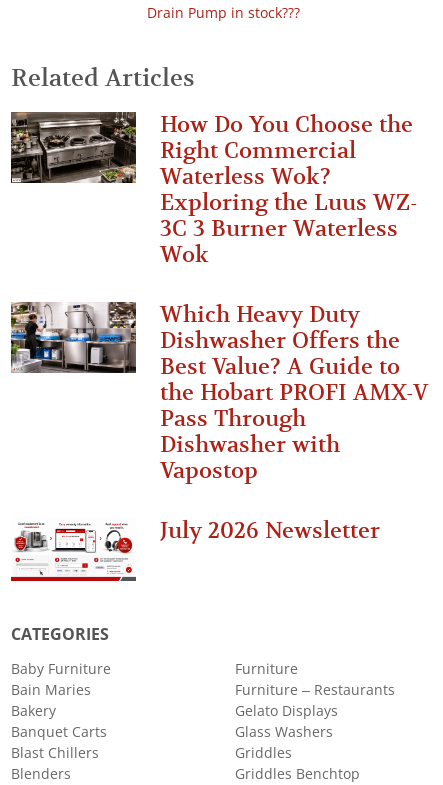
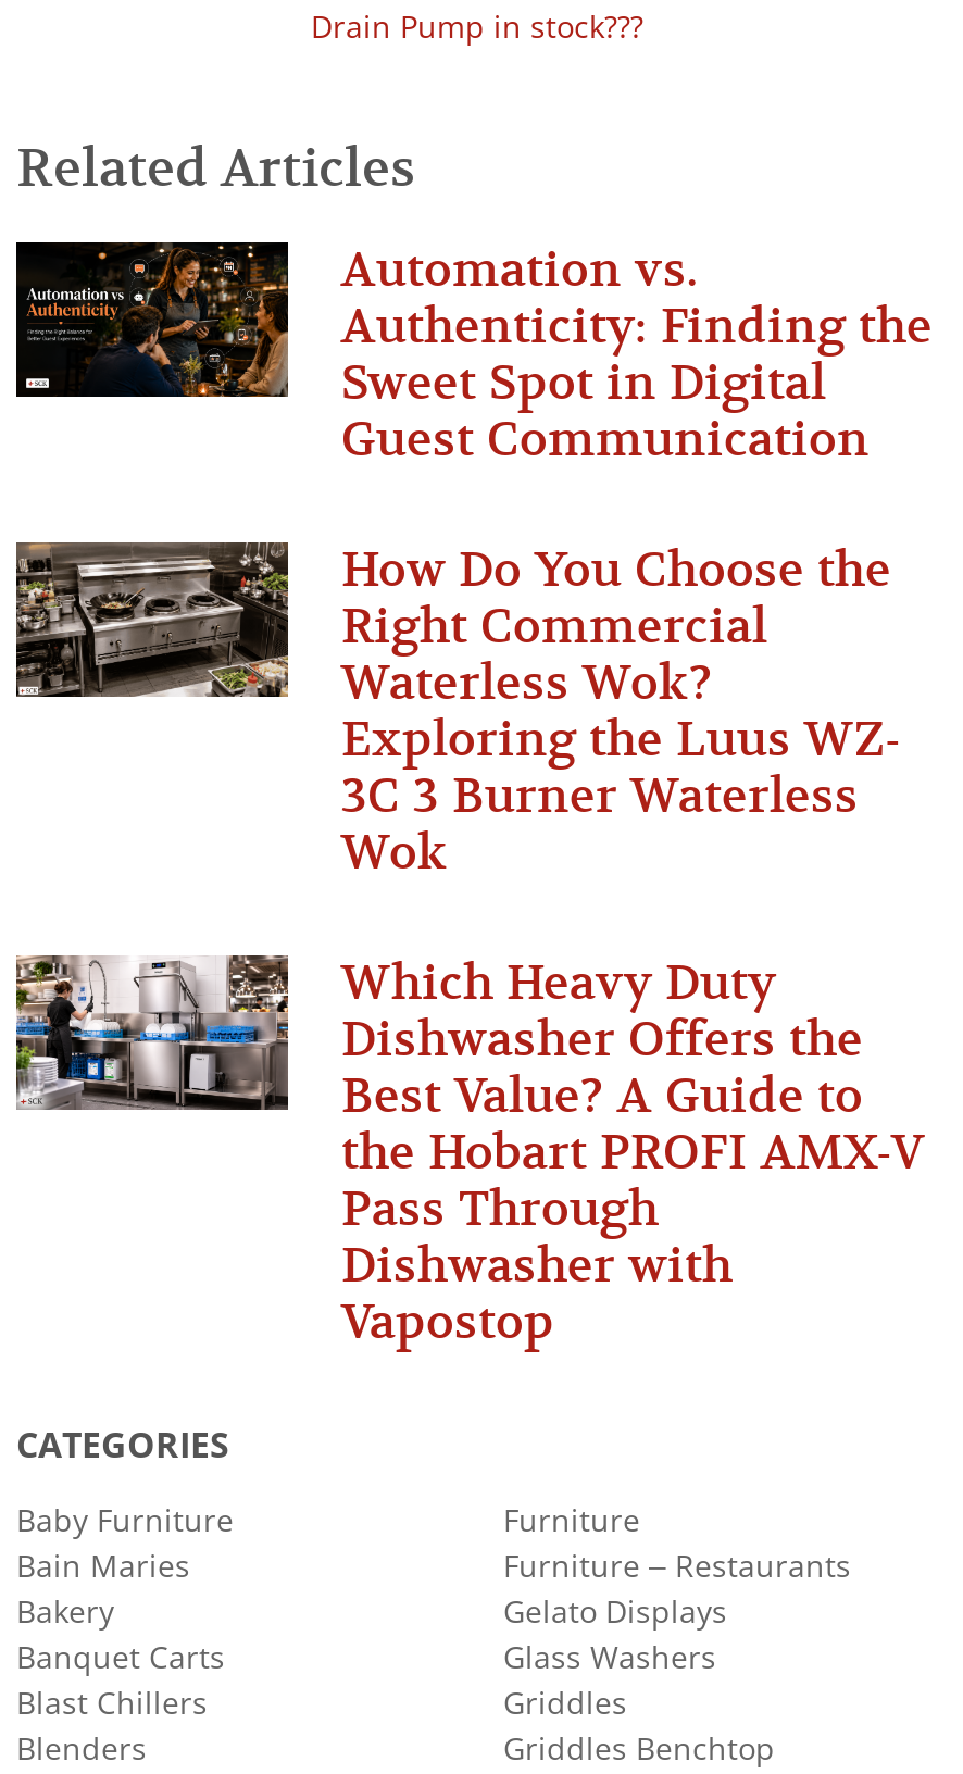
none -> [14,240,932,466] [image] | Automation vs. | Authenticity: Finding the | Sweet Spot in Digital | Guest Communication
moved [9,110,428,483] -> [12,538,923,1349]: [image] | How Do You Choose the | Right Commercial | ... | Dishwasher with | Vapostop
[10,518,380,582] [image] | July 2026 Newsletter -> none

